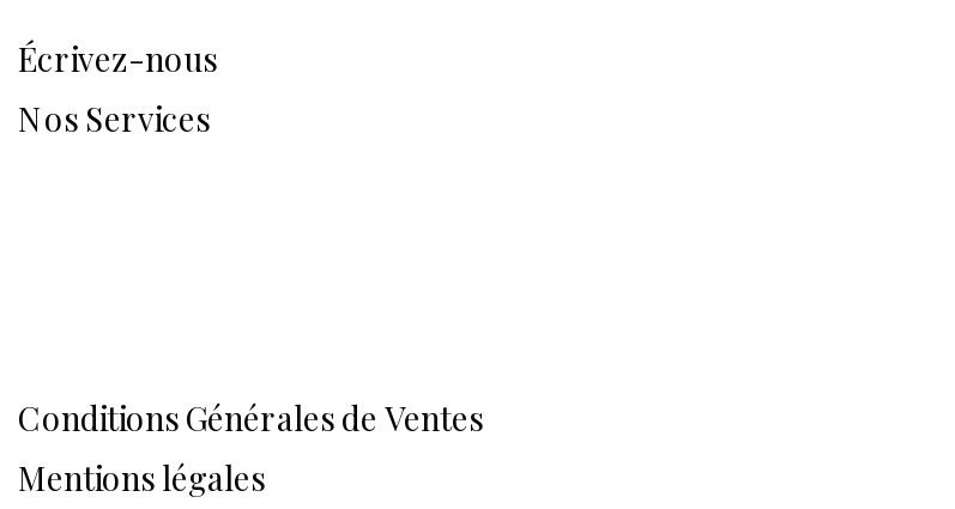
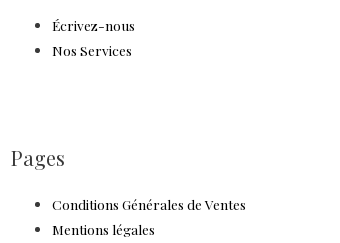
none -> [11,144,65,171] Pages

